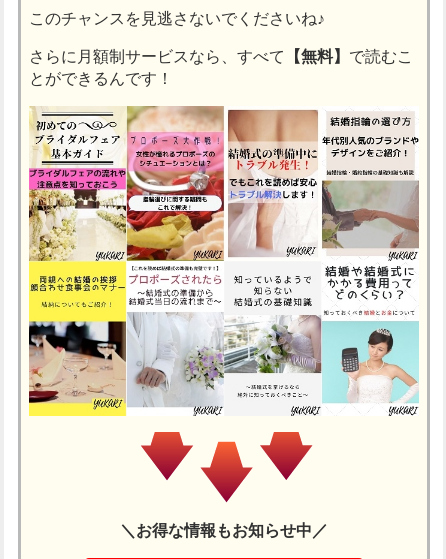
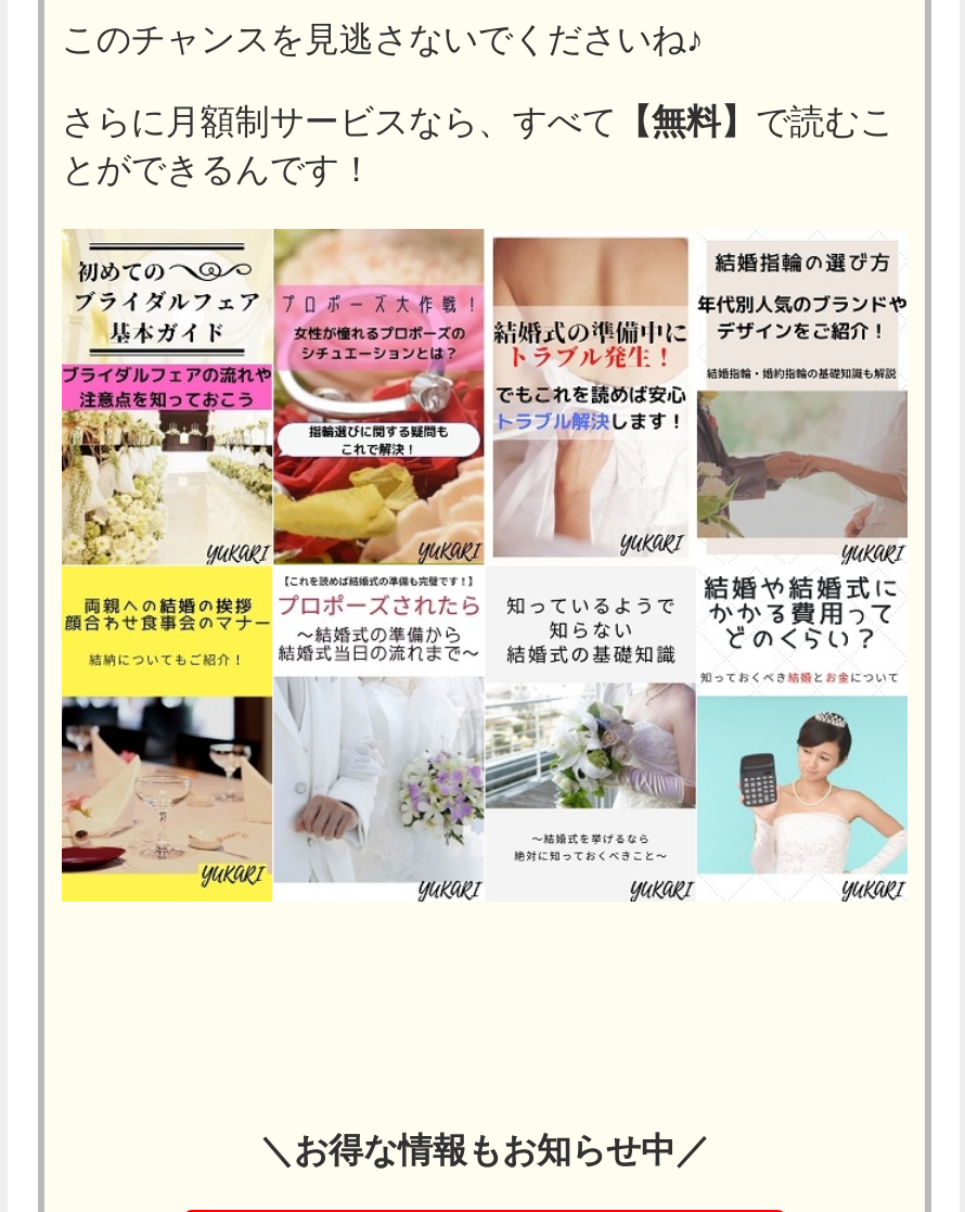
[141,431,193,481] [image] -> none
[260,431,313,481] [image] -> none
[200,441,253,503] [image] -> none

